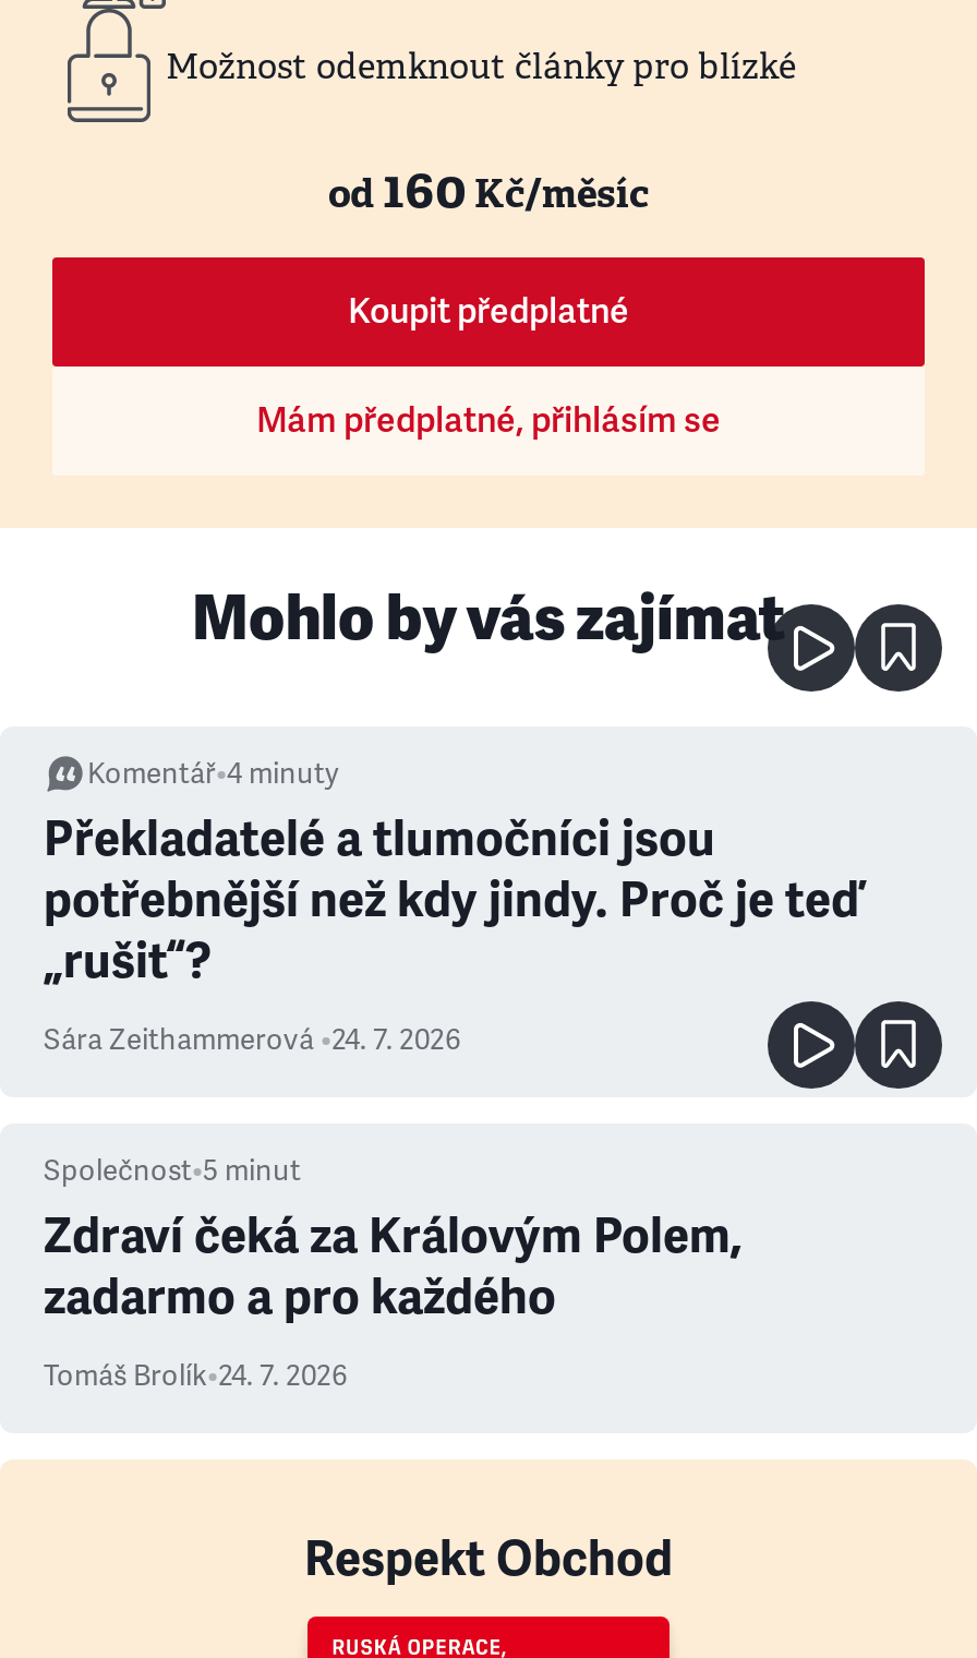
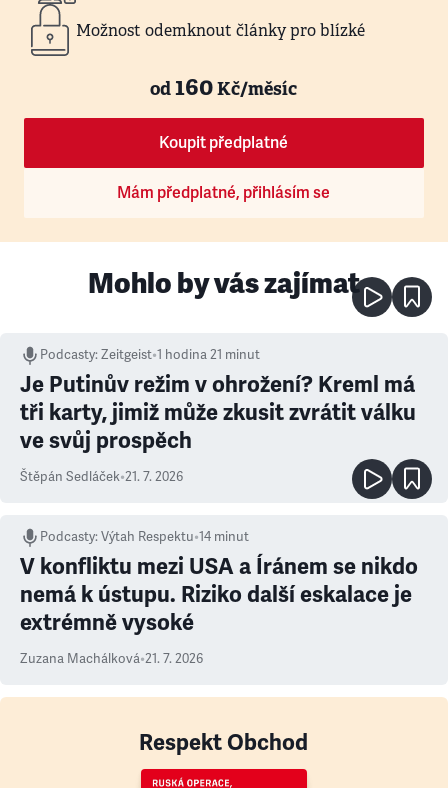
[44,757,864,990] Komentář•4 minuty | Překladatelé a tlumočníci jsou | potřebnější než kdy jindy. Proč je teď | „rušit“? -> [20,347,416,454] Podcasty: Zeitgeist•1 hodina 21 minut | Je Putinův režim v ohrožení? Kreml má | tři karty, jimiž může zkusit zvrátit válku | ve svůj prospěch
[44,1023,460,1058] Sára Zeithammerová •24. 7. 2026 -> [20,469,183,485] Štěpán Sedláček •21. 7. 2026
[44,1154,741,1326] Společnost•5 minut | Zdraví čeká za Královým Polem, | zadarmo a pro každého -> [20,529,418,636] Podcasty: Výtah Respektu•14 minut | V konfliktu mezi USA a Íránem se nikdo | nemá k ústupu. Riziko další eskalace je | extrémně vysoké
[44,1359,347,1394] Tomáš Brolík•24. 7. 2026 -> [20,651,203,667] Zuzana Machálková•21. 7. 2026

